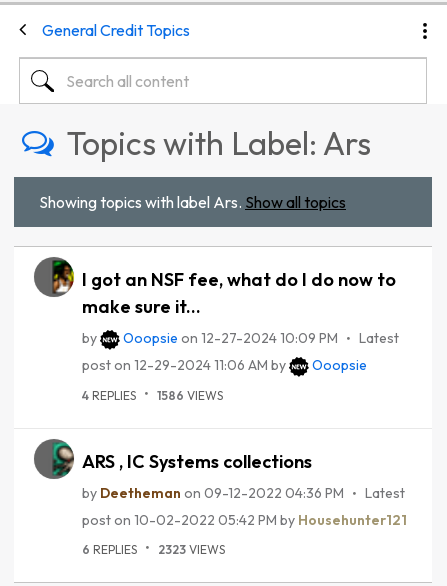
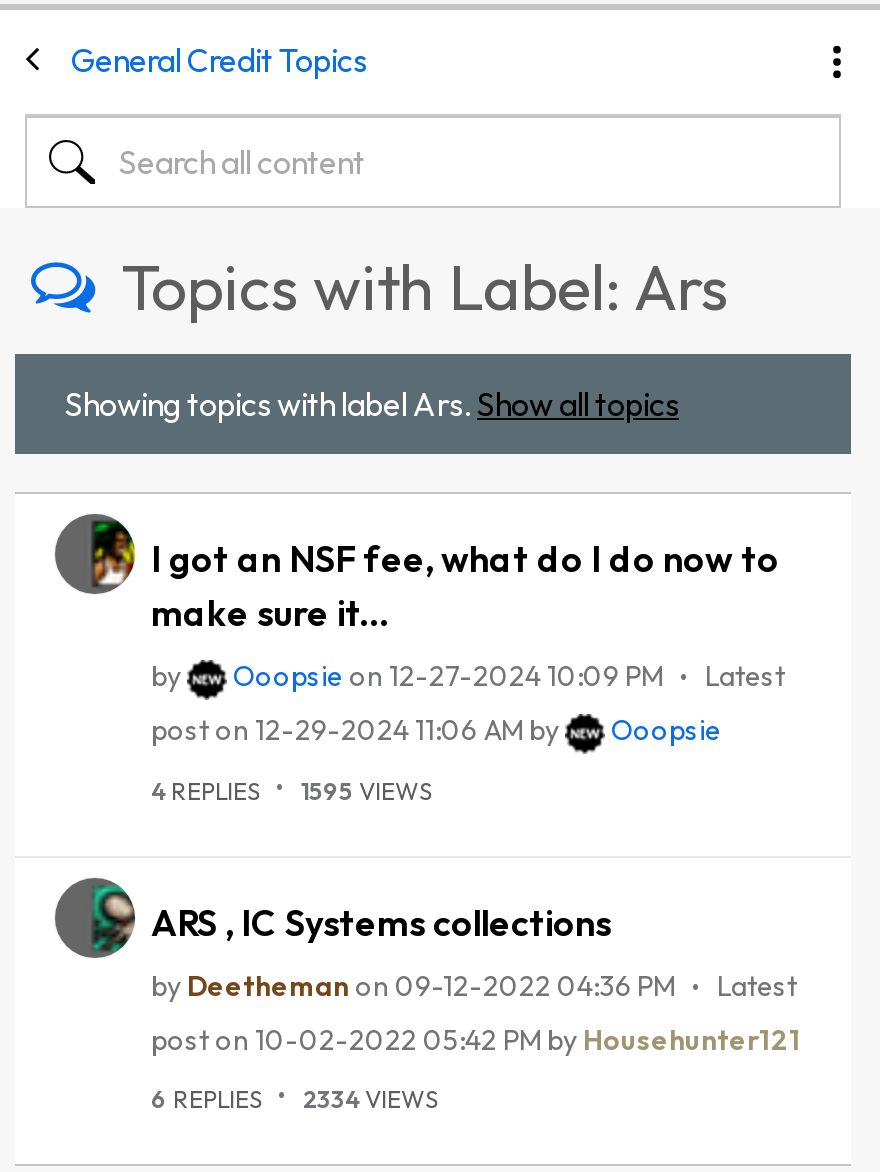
[82,387,223,402] 4 REPLIES 1586 VIEWS -> [151,775,431,805] 4 REPLIES 1595 VIEWS
[82,542,225,557] 6 REPLIES 2323 VIEWS -> [151,1084,437,1114] 6 REPLIES 2334 VIEWS

